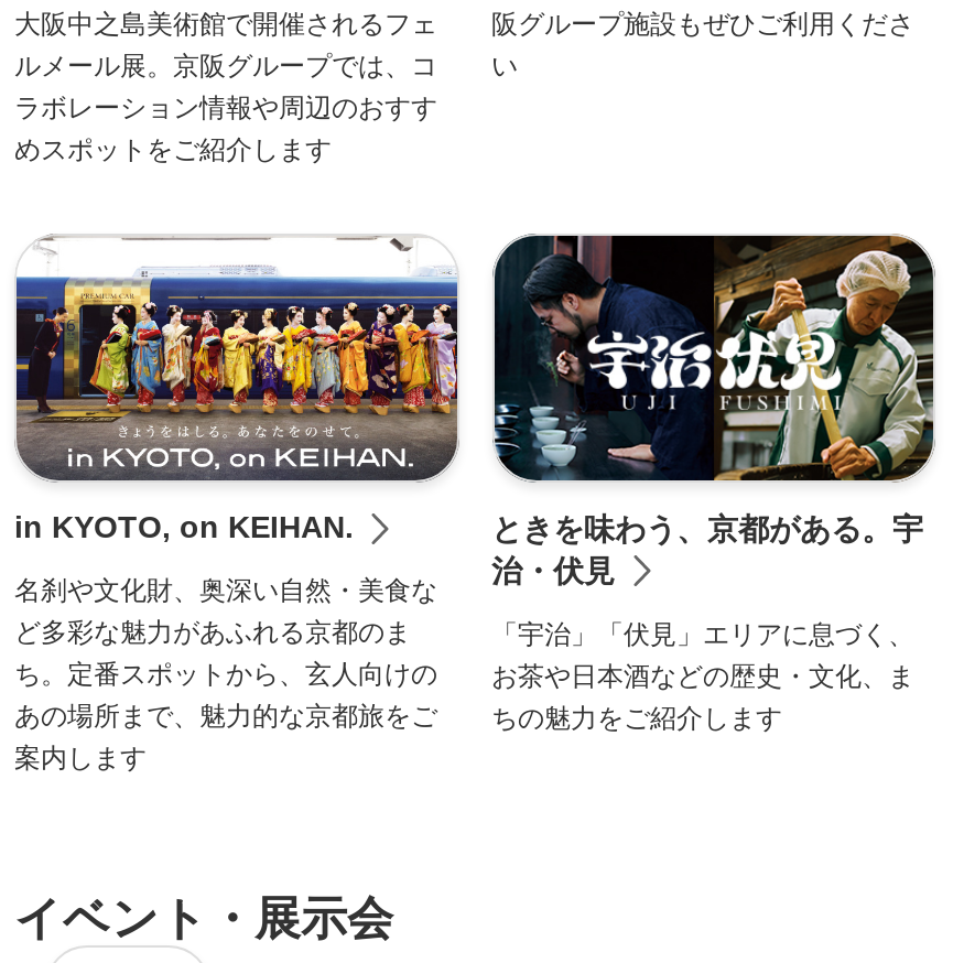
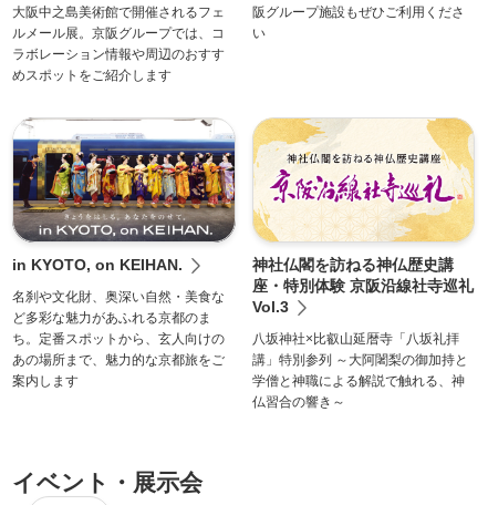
[491,234,935,587] [image] | ときを味わう、京都がある。宇 | 治・伏見 -> [252,117,474,316] [image] | 神社仏閣を訪ねる神仏歴史講 | 座・特別体験 京阪沿線社寺巡礼 | Vol.3
[491,618,914,733] 「宇治」「伏見」エリアに息づく、 | お茶や日本酒などの歴史・文化、ま | ちの魅力をご紹介します -> [252,331,468,410] 八坂神社×比叡山延暦寺「八坂礼拝 | 講」特別参列 ～大阿闍梨の御加持と | 学僧と神職による解説で触れる、神 | 仏習合の響き～

